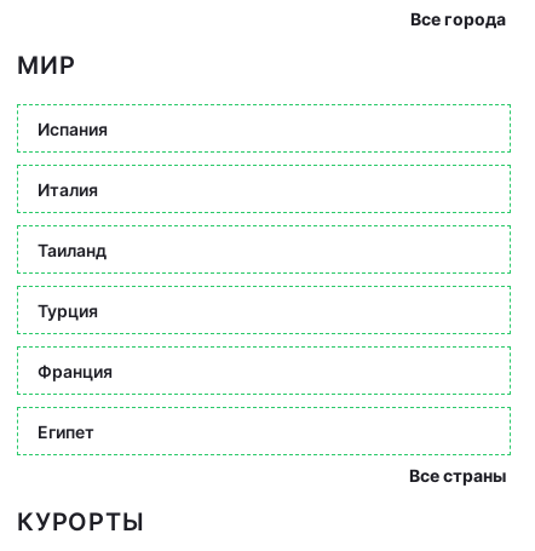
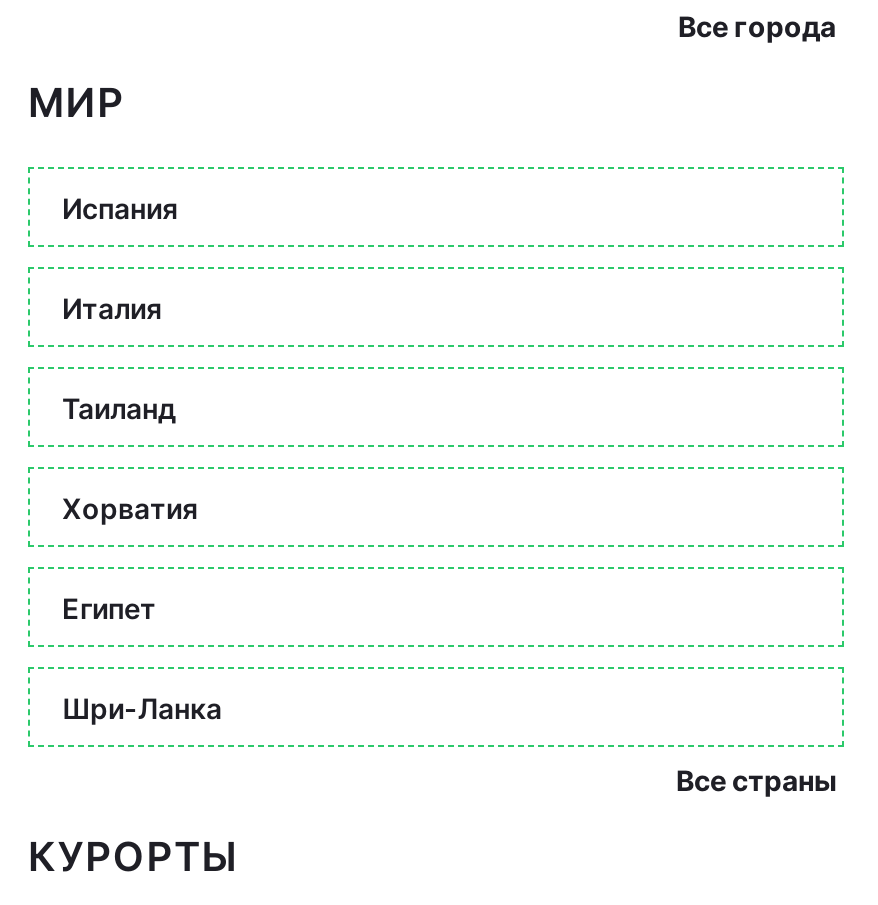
[38,300,113,381] Турция | Франция -> [62,490,198,524] Хорватия
moved [38,421,94,441] -> [62,590,156,624]: Египет
none -> [62,690,222,724] Шри-Ланка

